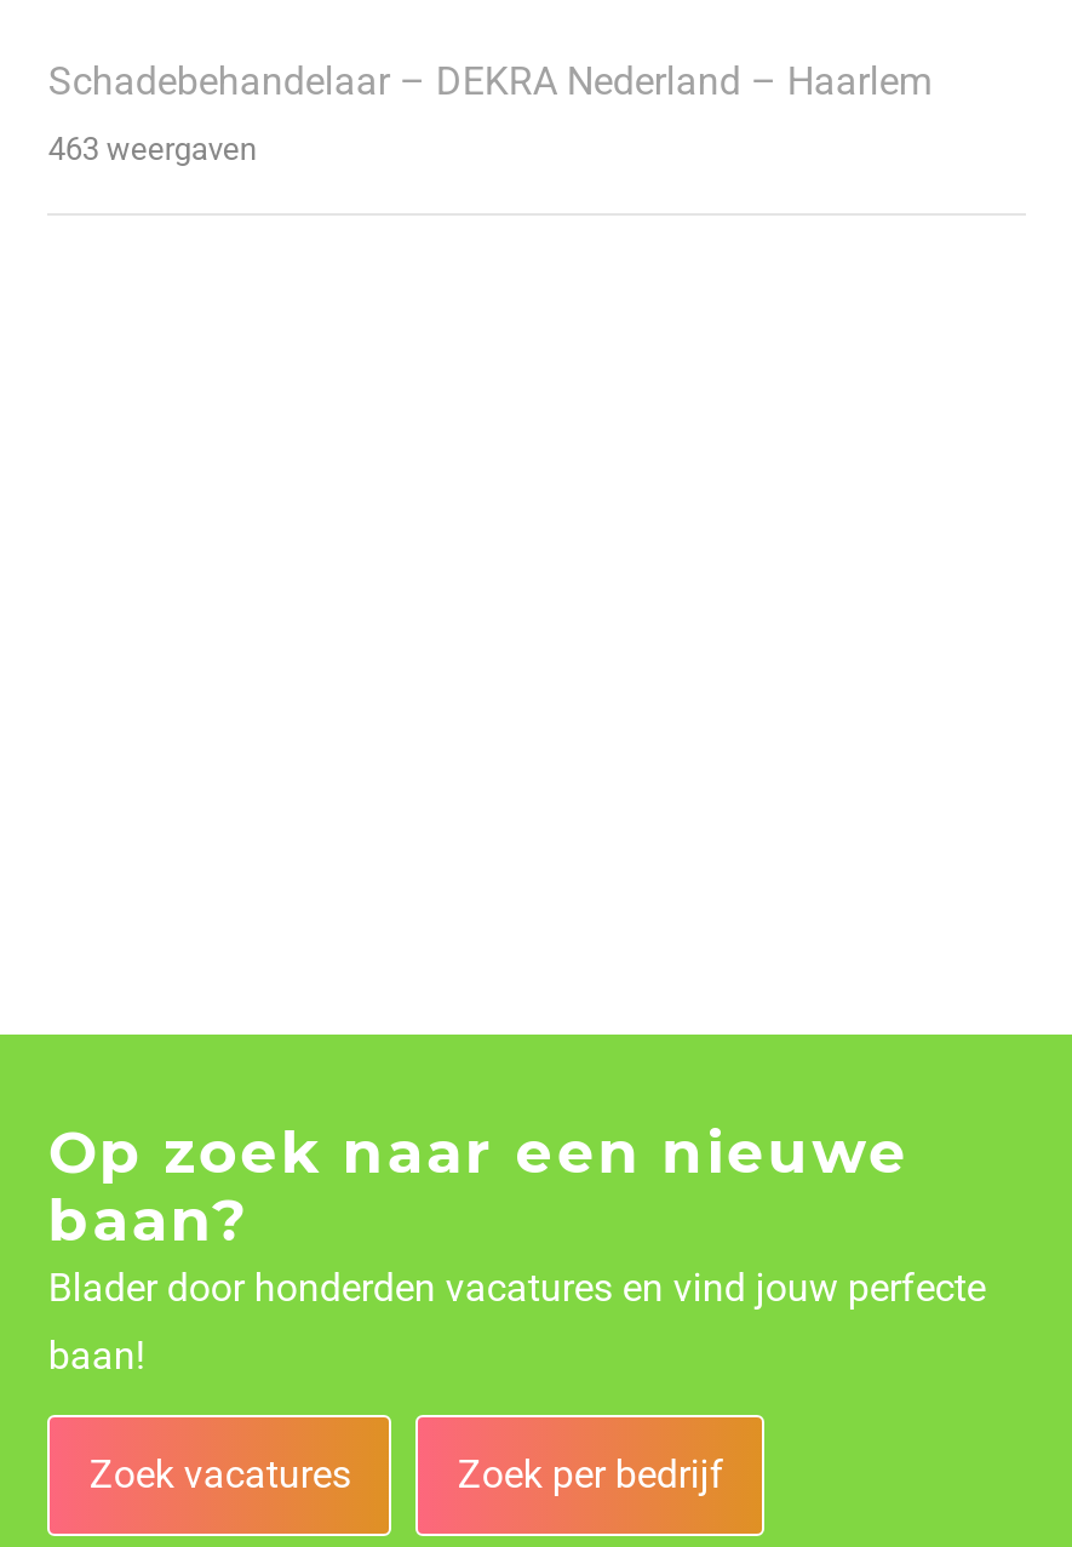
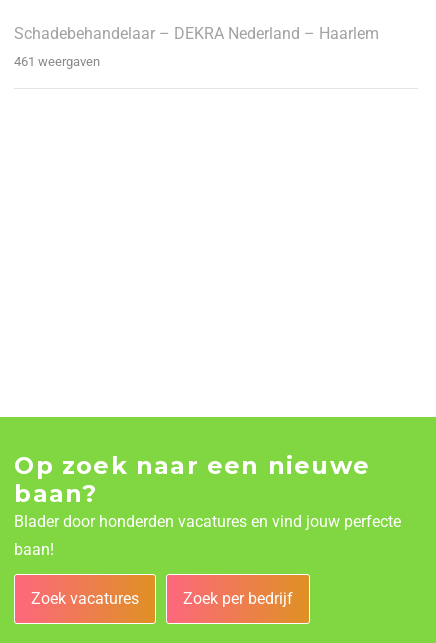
[48,131,257,167] 463 weergaven -> [14,54,100,69] 461 weergaven

